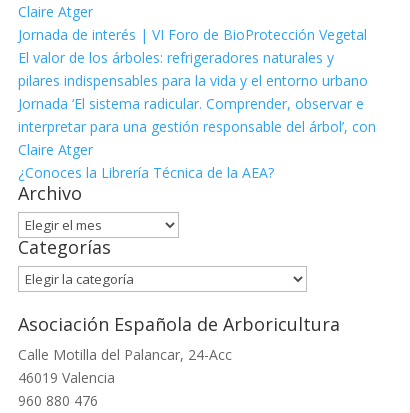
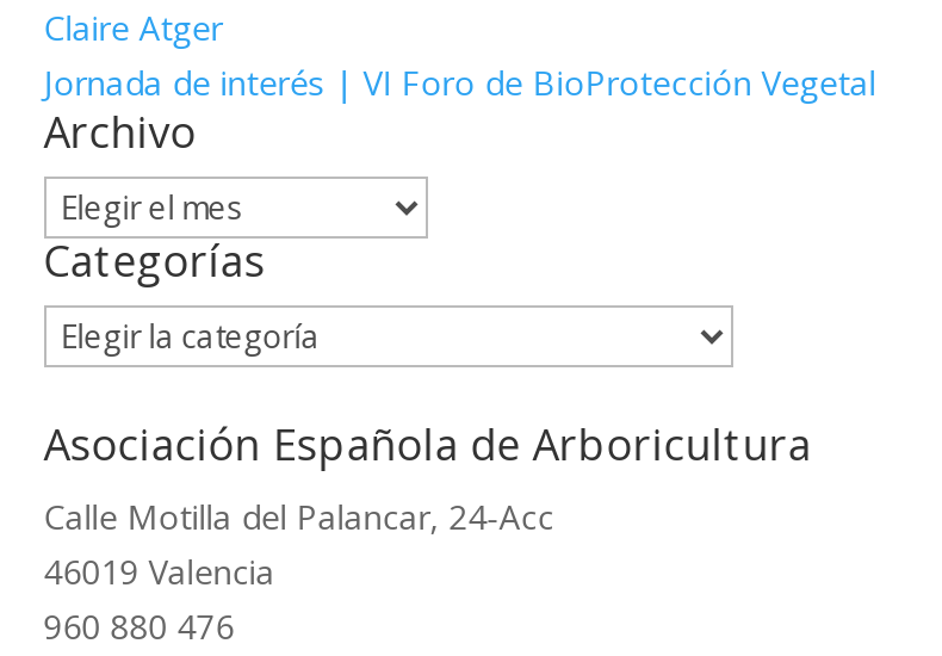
[18,48,376,182] El valor de los árboles: refrigeradores naturales y | pilares indispensables para la vida y el entorno urbano | Jornada ‘El sistema radicular. Comprender, observar e | interpretar para una gestión responsable del árbol’, con | Claire Atger | ¿Conoces la Librería Técnica de la AEA? -> none

